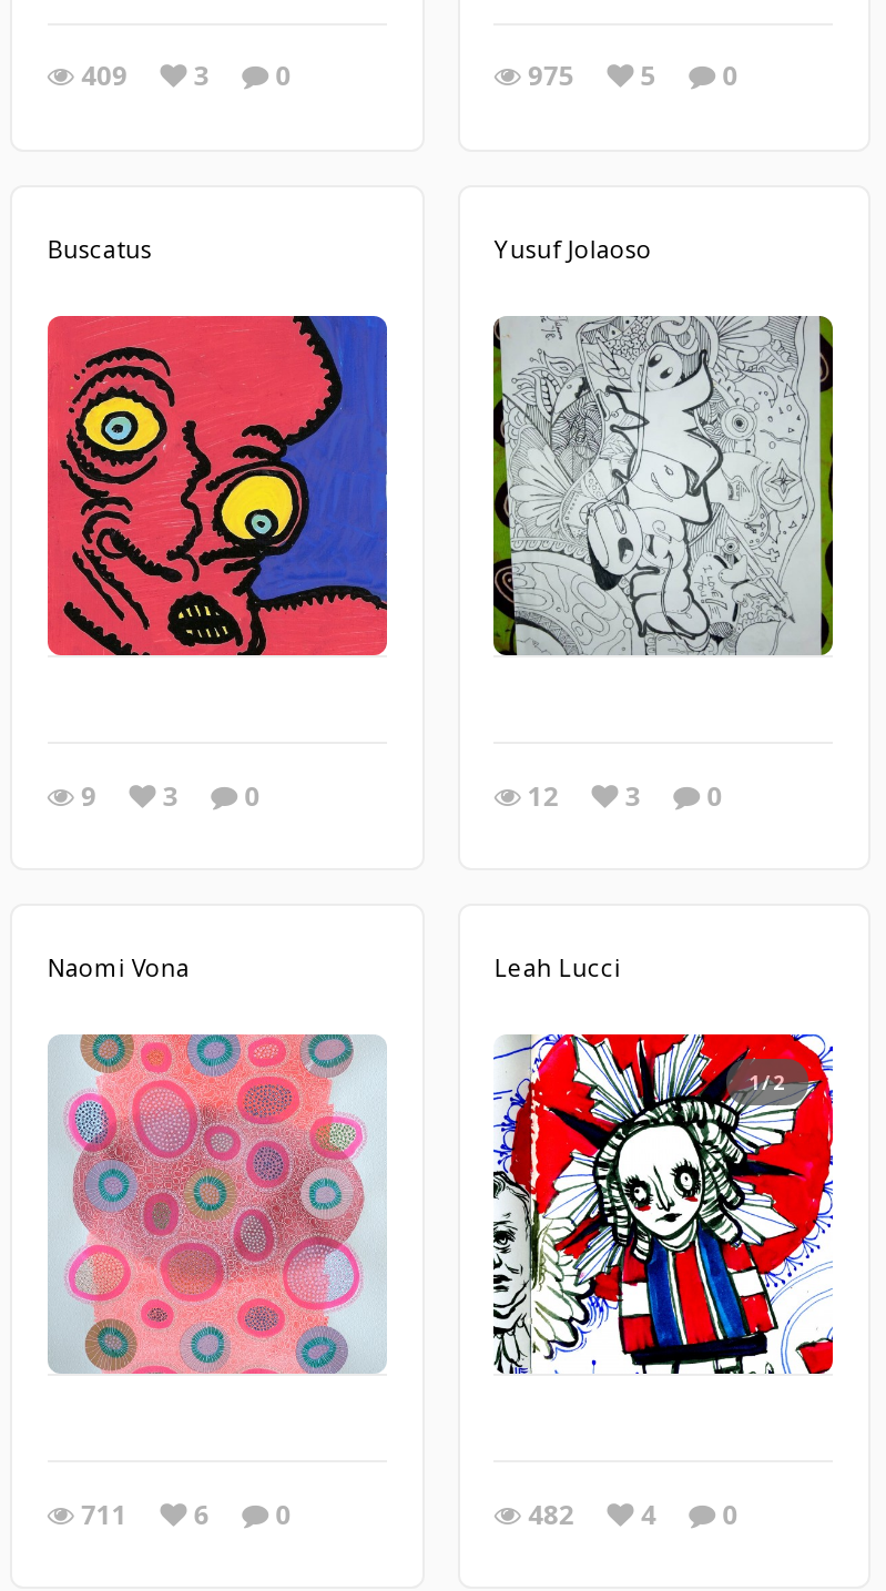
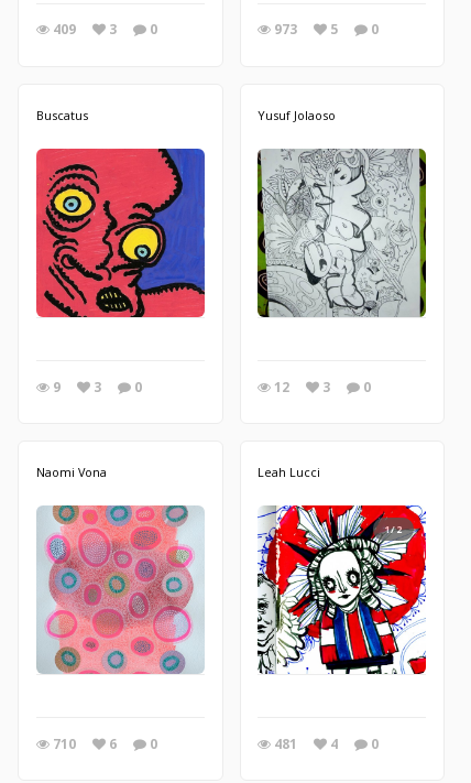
[521,58,738,95] 975 5 0 -> [271,20,379,39] 973 5 0
[74,1495,291,1532] 711 6 0 -> [49,734,157,753] 710 6 0
[521,1495,738,1532] 482 4 0 -> [271,734,379,753] 481 4 0

